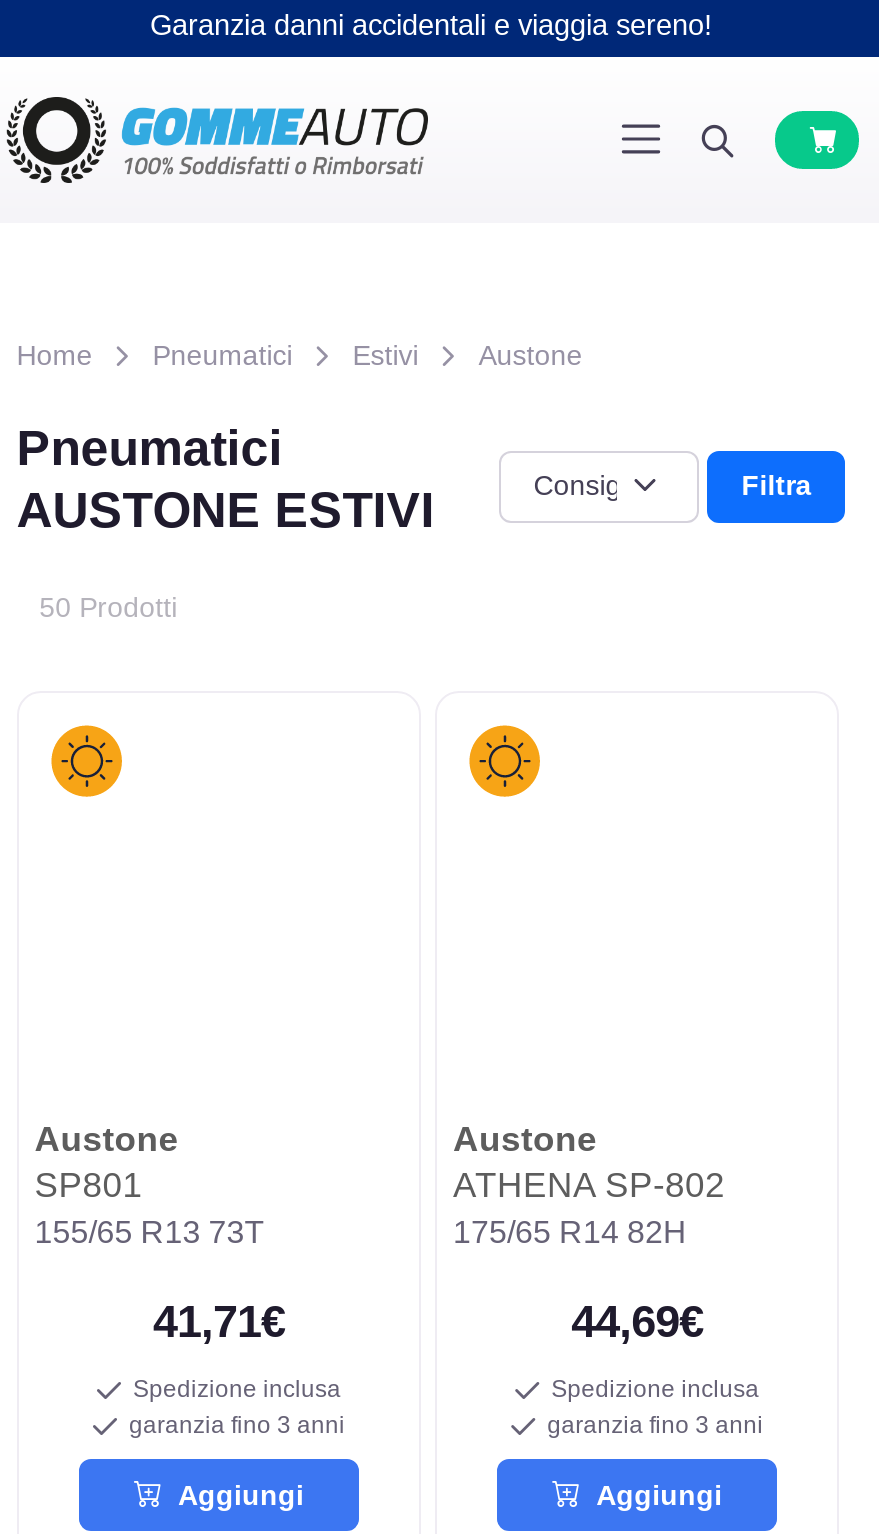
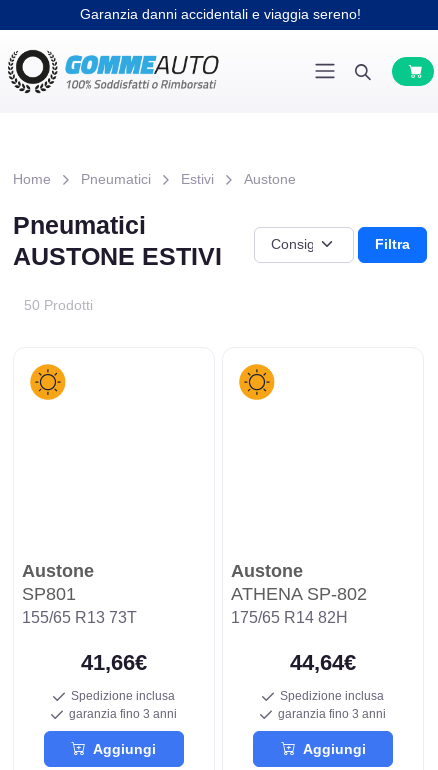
[153,1297,285,1347] 41,71€ -> [81,650,147,675] 41,66€
[571,1297,703,1347] 44,69€ -> [290,650,356,675] 44,64€

